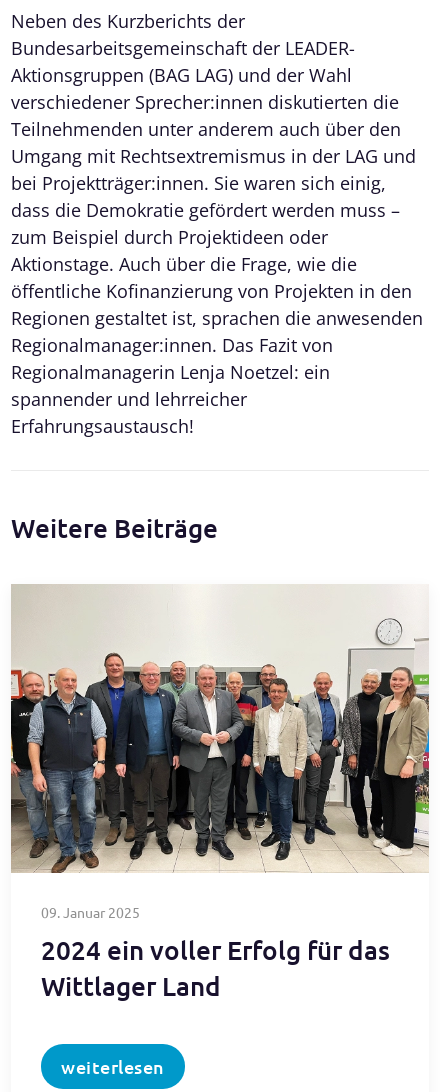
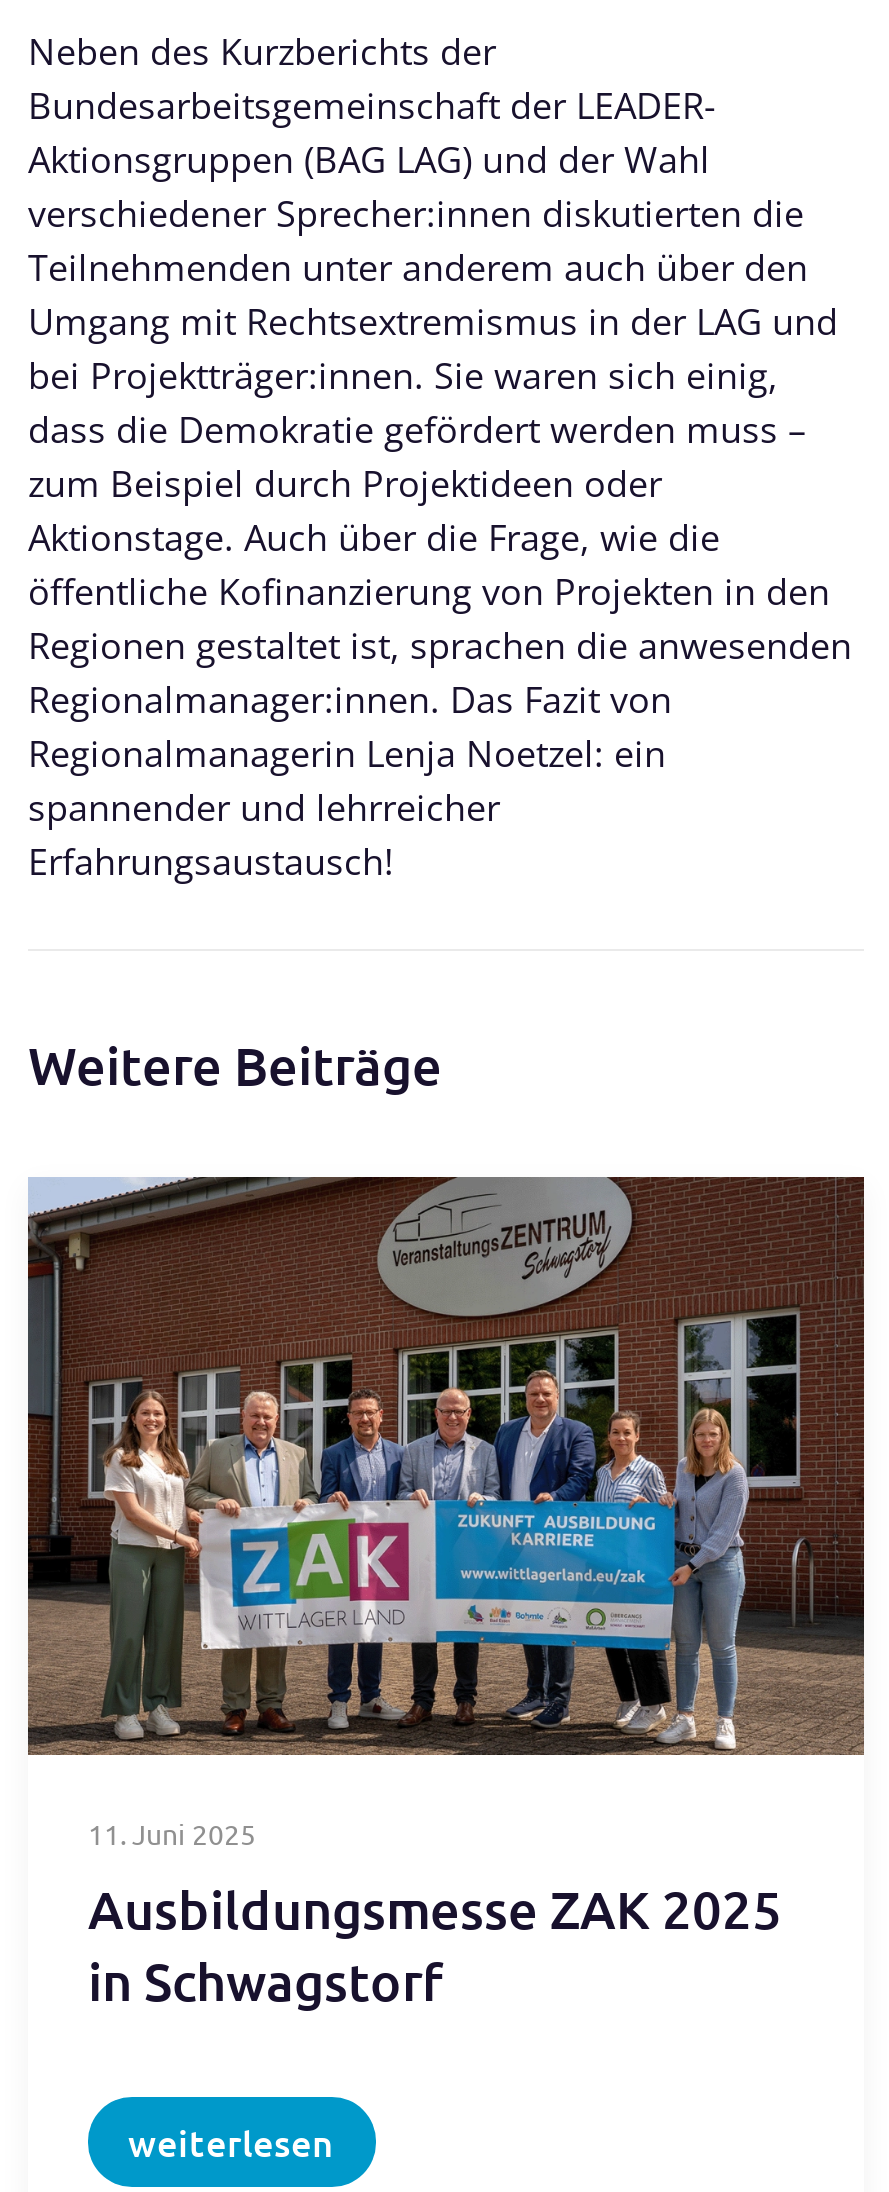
[10,584,430,1002] [image] | 09. Januar 2025 | 2024 ein voller Erfolg für das | Wittlager Land -> [26,1175,866,2014] [image] | 11. Juni 2025 | Ausbildungsmesse ZAK 2025 | in Schwagstorf

